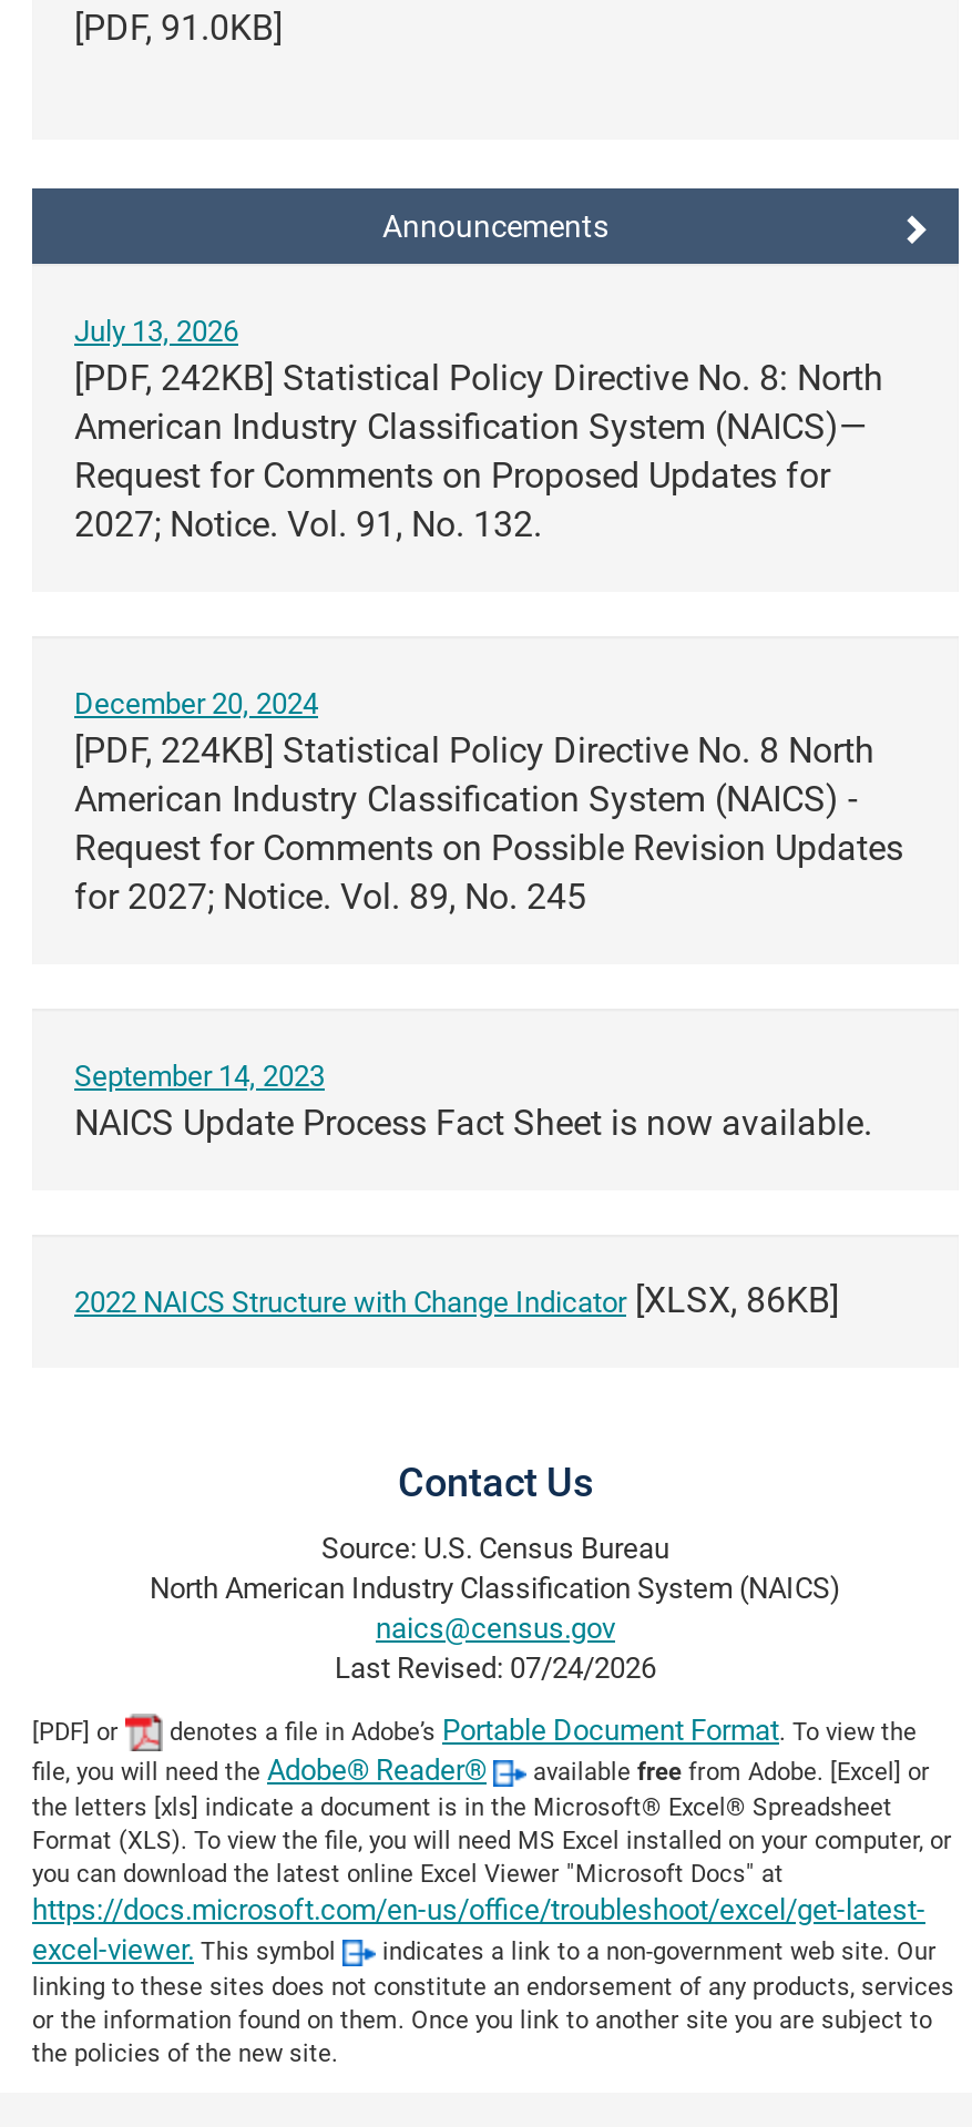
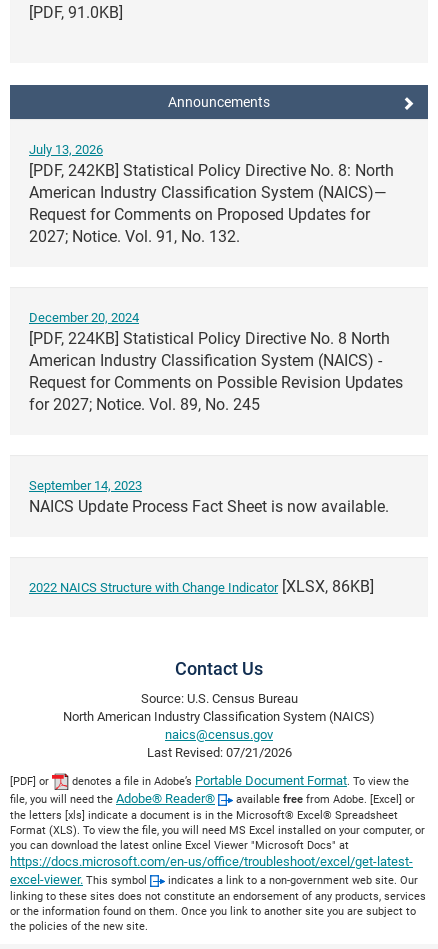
[335,1651,656,1684] Last Revised: 07/24/2026 -> [146,745,291,760] Last Revised: 07/21/2026

